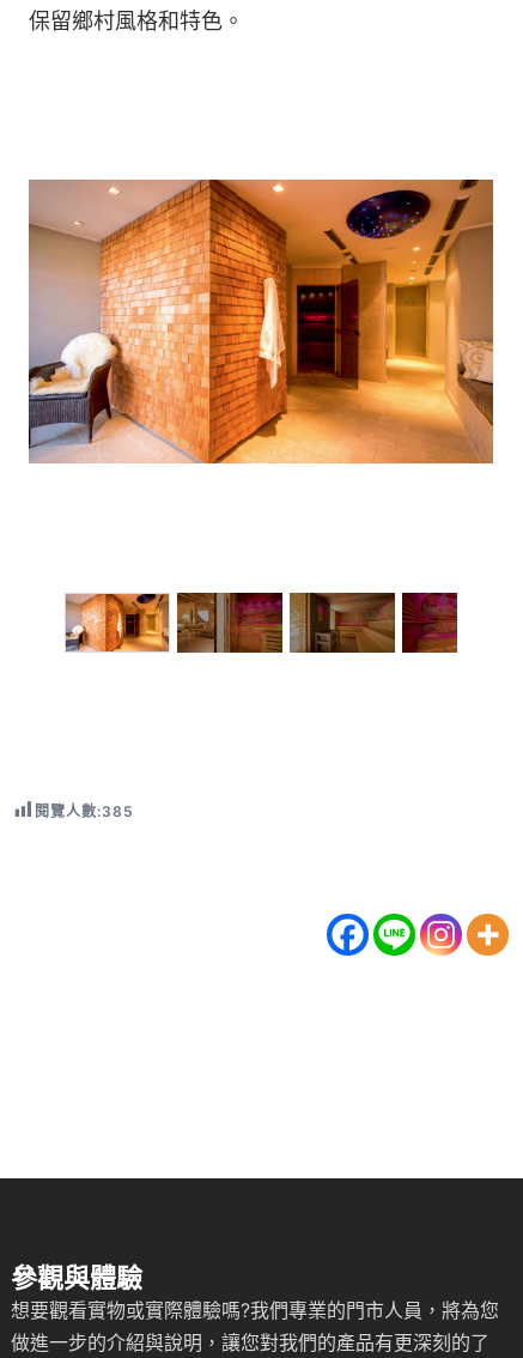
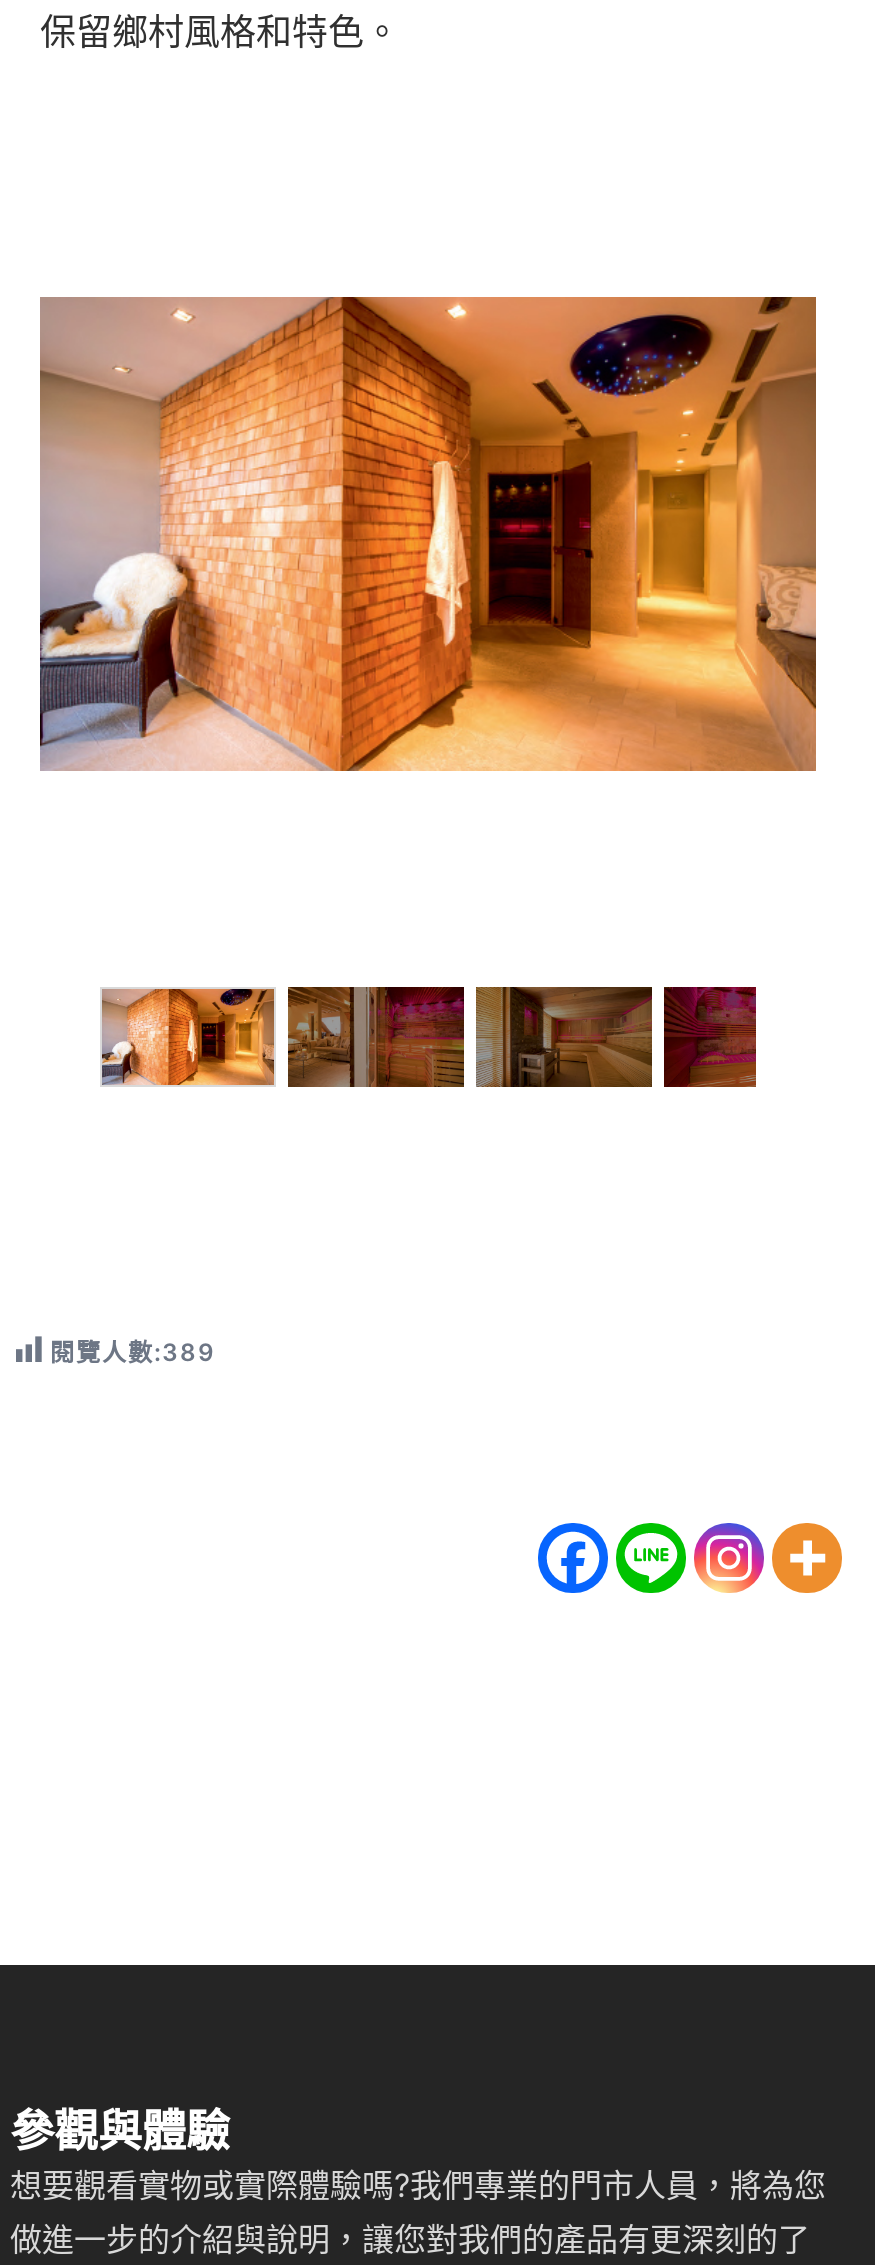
[35,802,134,820] 閱覽人數:385 -> [50,1336,216,1366] 閱覽人數:389

